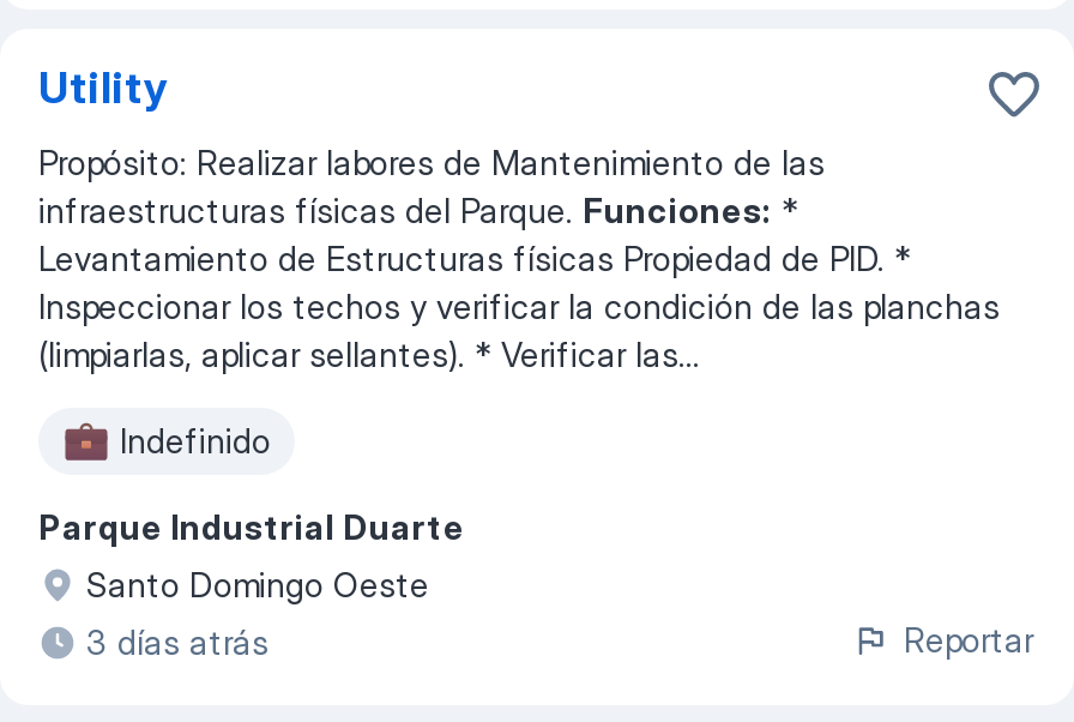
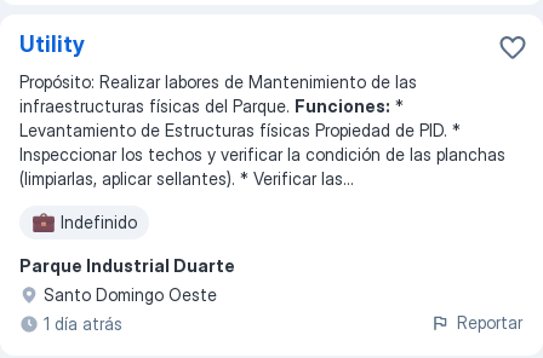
[86,621,268,662] 3 días atrás -> [44,313,122,334] 1 día atrás

